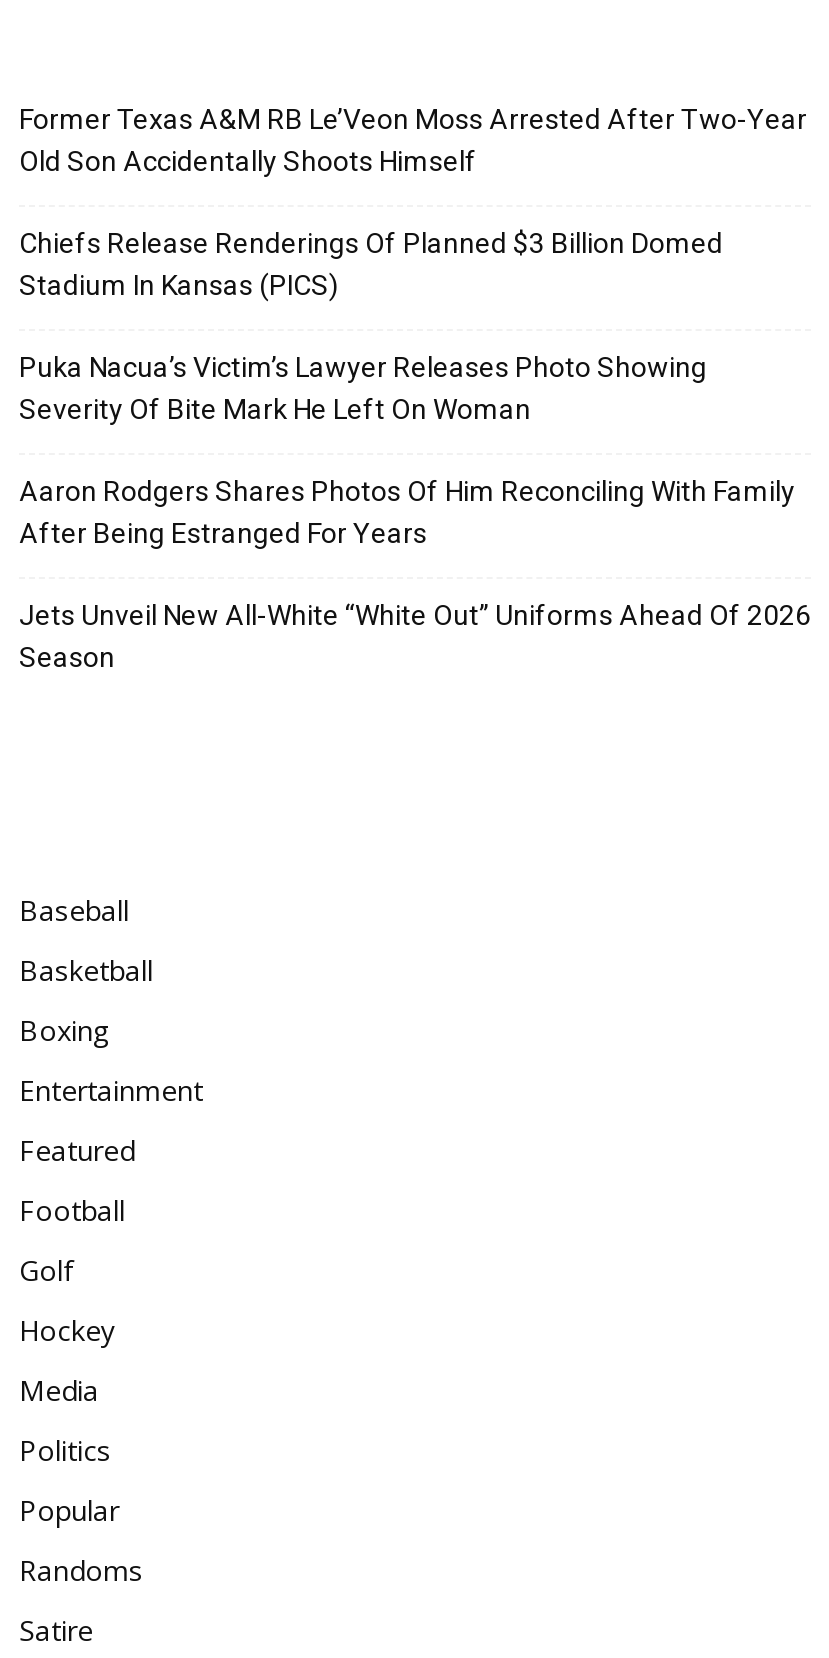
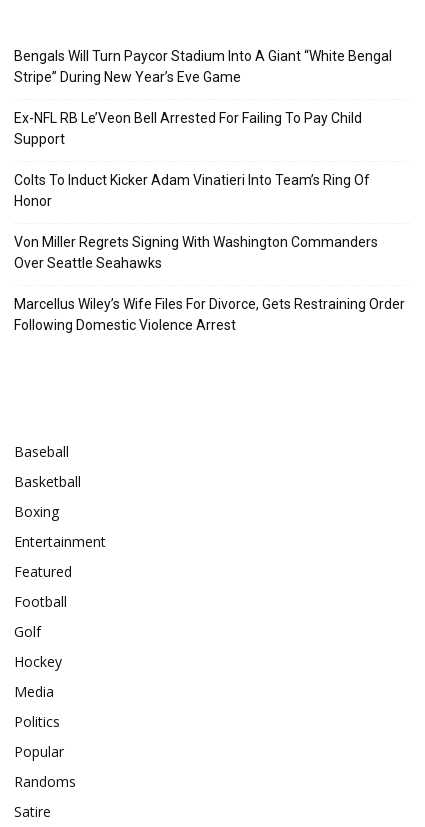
[19,103,807,177] Former Texas A&M RB Le’Veon Moss Arrested After Two-Year | Old Son Accidentally Shoots Himself -> [14,48,392,85] Bengals Will Turn Paycor Stadium Into A Giant “White Bengal | Stripe” During New Year’s Eve Game
[19,227,723,301] Chiefs Release Renderings Of Planned $3 Billion Domed | Stadium In Kansas (PICS) -> [14,110,362,147] Ex-NFL RB Le’Veon Bell Arrested For Failing To Pay Child | Support
[19,351,707,425] Puka Nacua’s Victim’s Lawyer Releases Photo Showing | Severity Of Bite Mark He Left On Woman -> [14,172,370,209] Colts To Induct Kicker Adam Vinatieri Into Team’s Ring Of | Honor
[19,475,795,549] Aaron Rodgers Shares Photos Of Him Reconciling With Family | After Being Estranged For Years -> [14,234,378,271] Von Miller Regrets Signing With Washington Commanders | Over Seattle Seahawks
[19,599,811,673] Jets Unveil New All-White “White Out” Uniforms Ahead Of 2026 | Season -> [14,296,405,333] Marcellus Wiley’s Wife Files For Divorce, Gets Restraining Order | Following Domestic Violence Arrest

